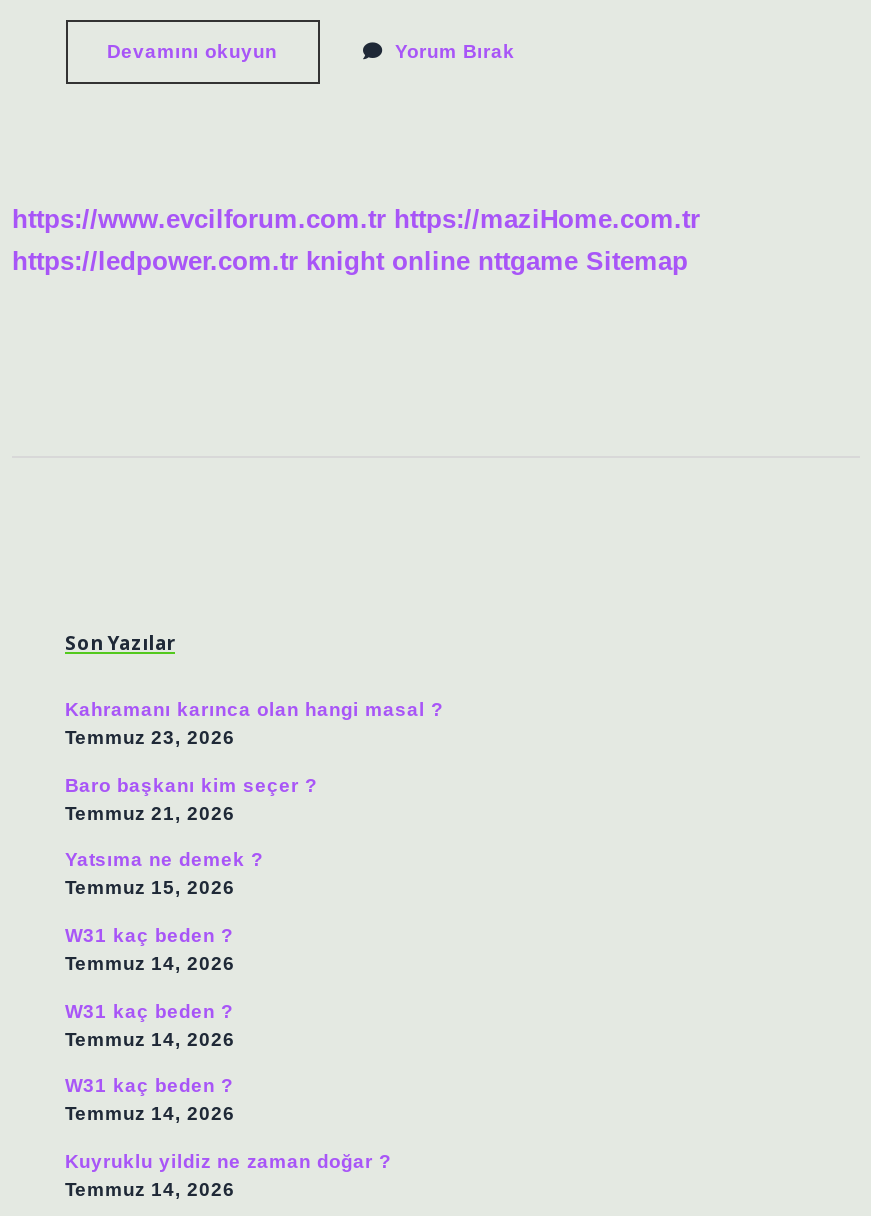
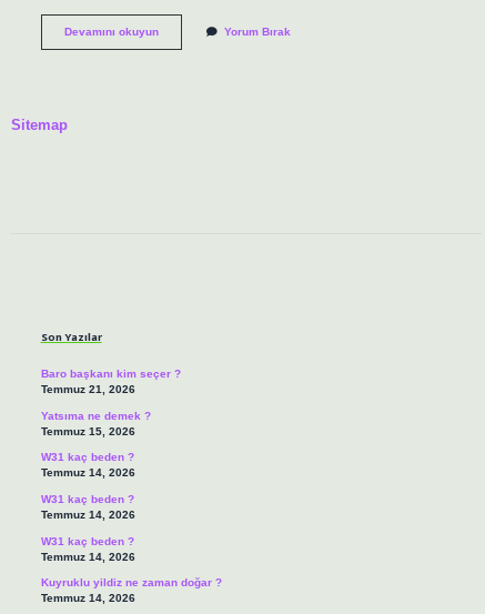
[12,205,700,277] https://www.evcilforum.com.tr https://maziHome.com.tr | https://ledpower.com.tr knight online nttgame Sitemap -> [11,117,68,134] Sitemap
[65,699,443,749] Kahramanı karınca olan hangi masal ? | Temmuz 23, 2026 -> none

